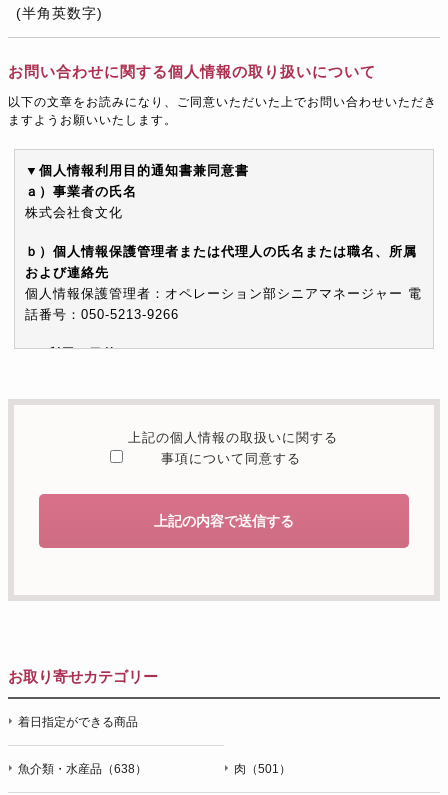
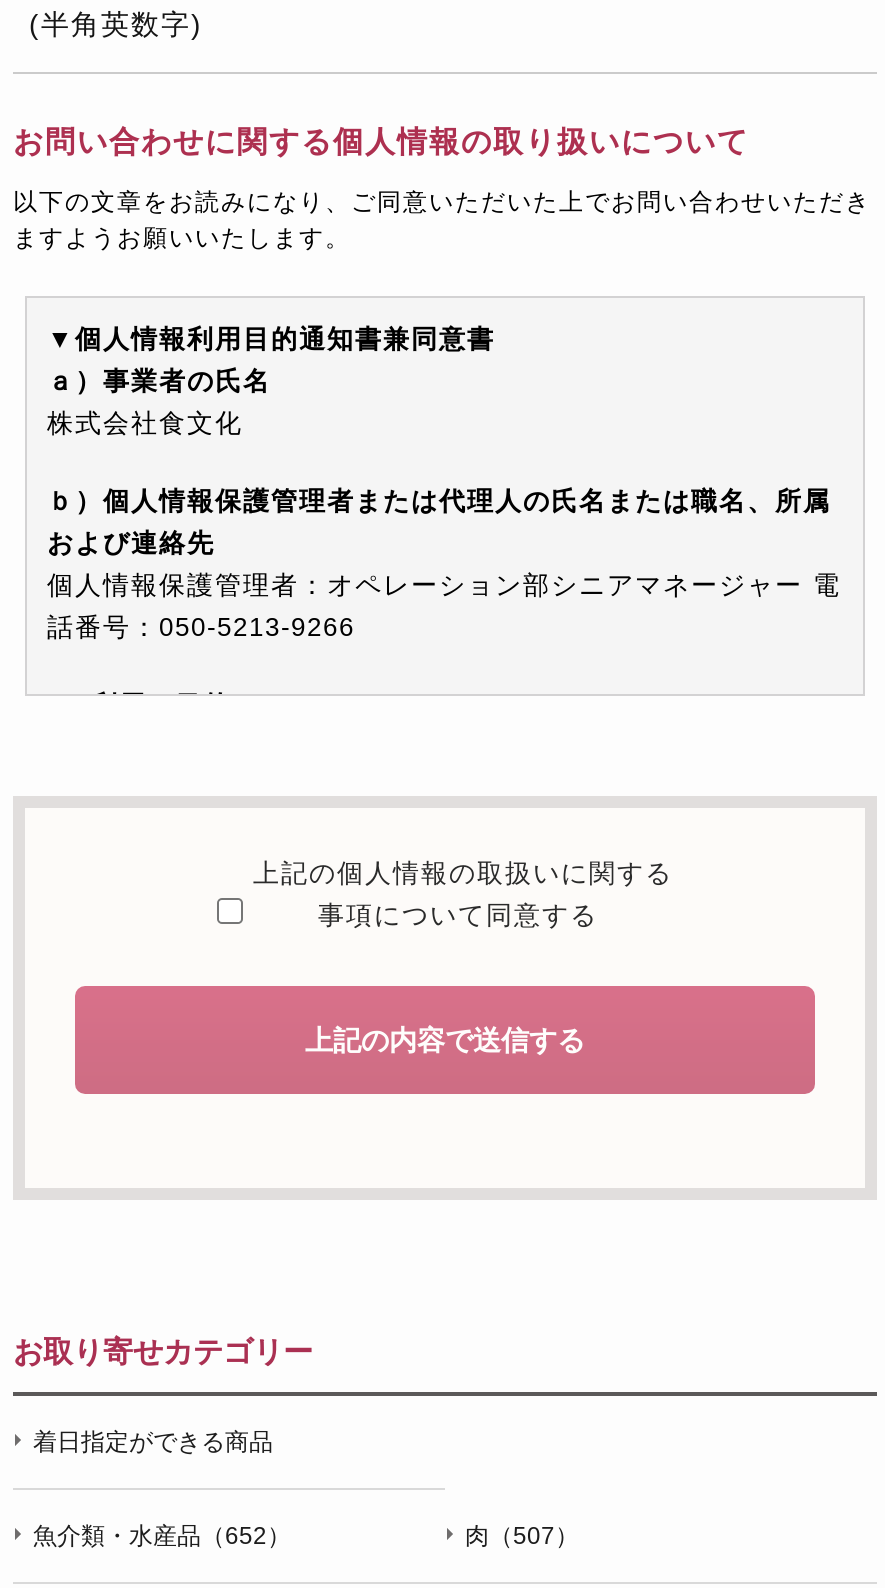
[18,761,147,775] 魚介類・水産品（638） -> [33,1521,291,1549] 魚介類・水産品（652）
[234,761,291,775] 肉（501） -> [465,1521,579,1549] 肉（507）

